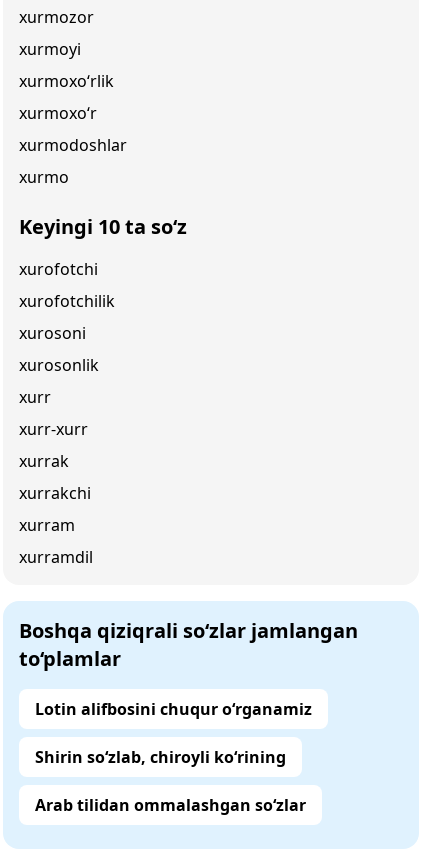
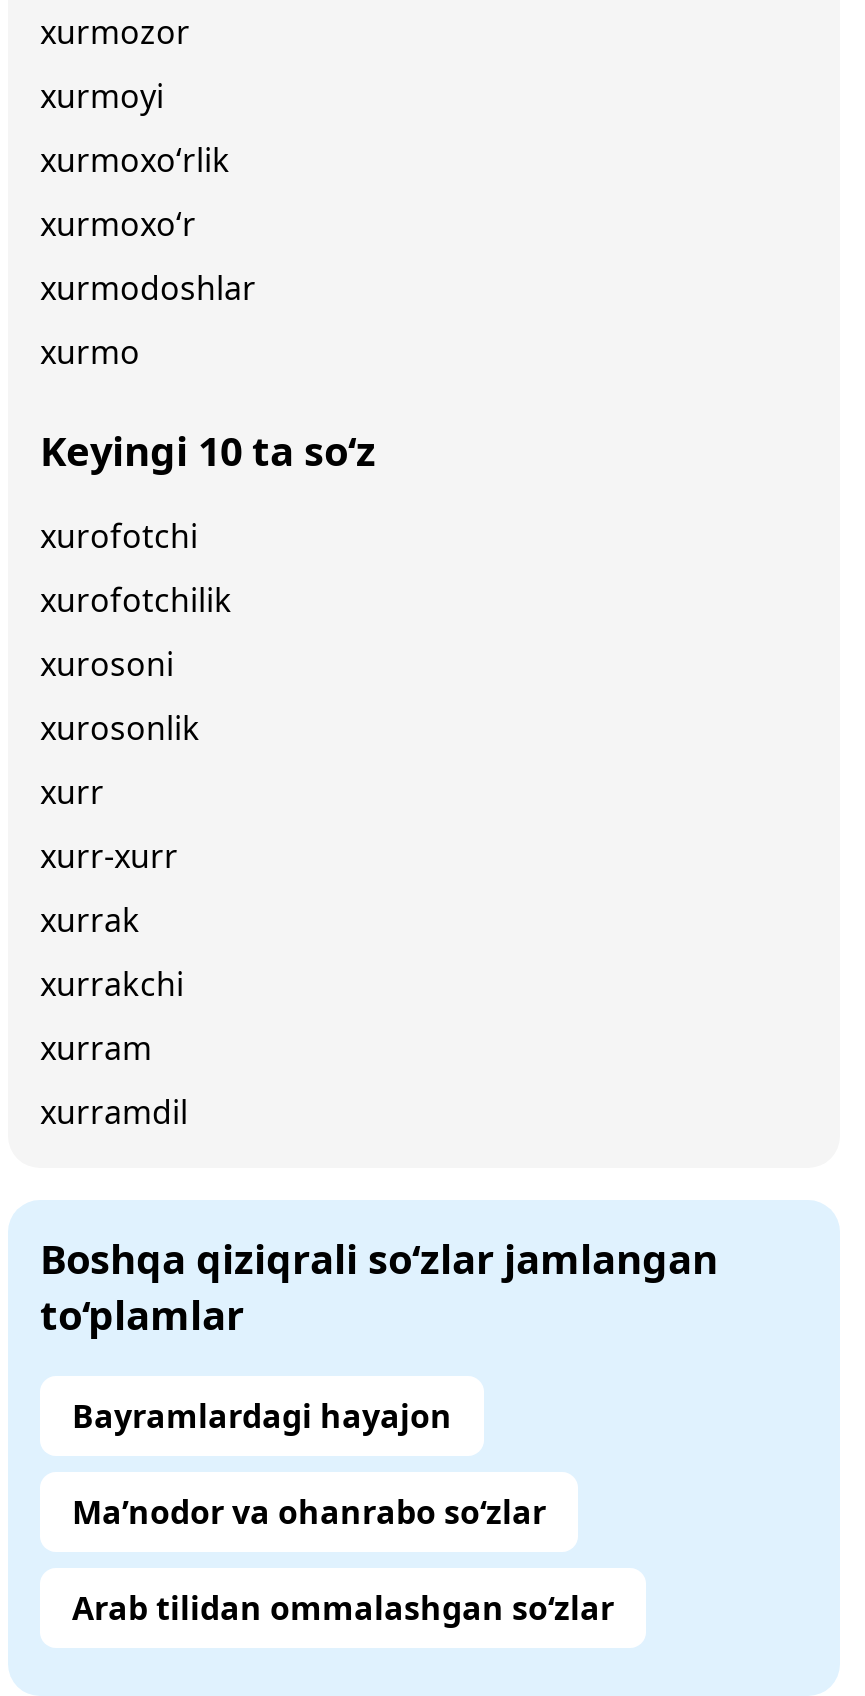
[35,698,312,720] Lotin alifbosini chuqur o‘rganamiz -> [72,1394,452,1438] Bayramlardagi hayajon
[35,746,286,768] Shirin so‘zlab, chiroyli ko‘rining -> [72,1490,546,1534] Ma’nodor va ohanrabo so‘zlar

